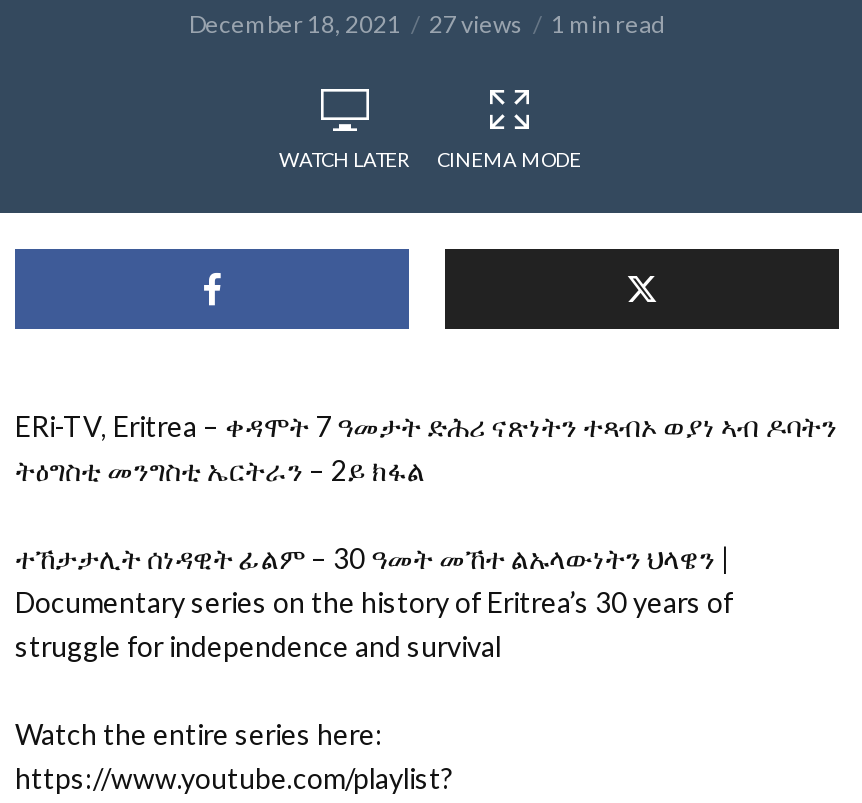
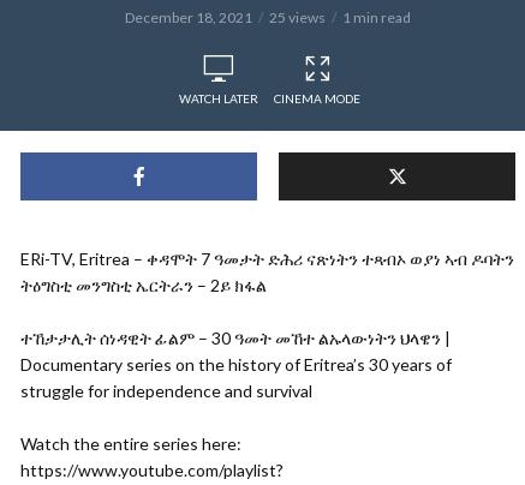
[189,9,665,39] December 18, 2021 27 views 1 min read -> [125,8,411,26] December 18, 2021 25 views 1 min read

